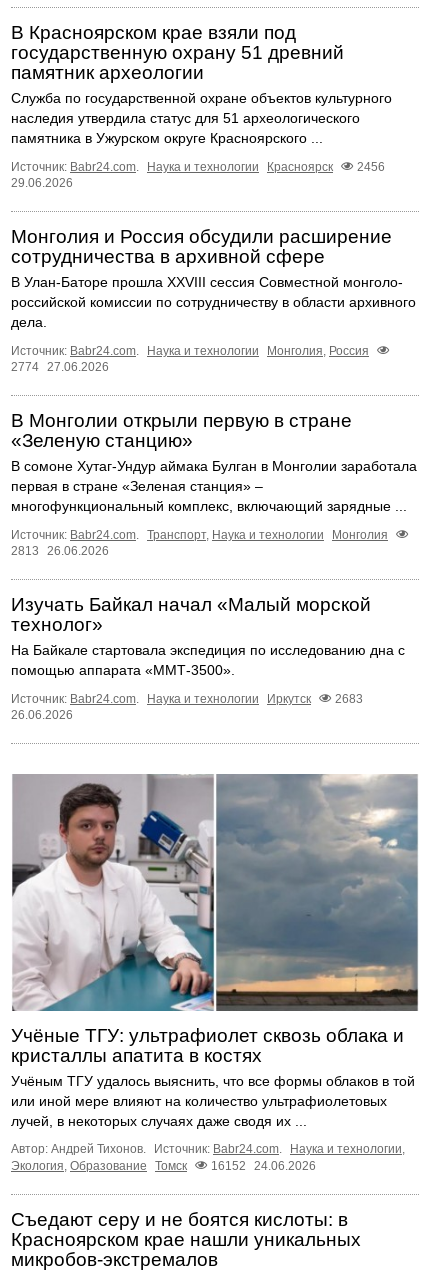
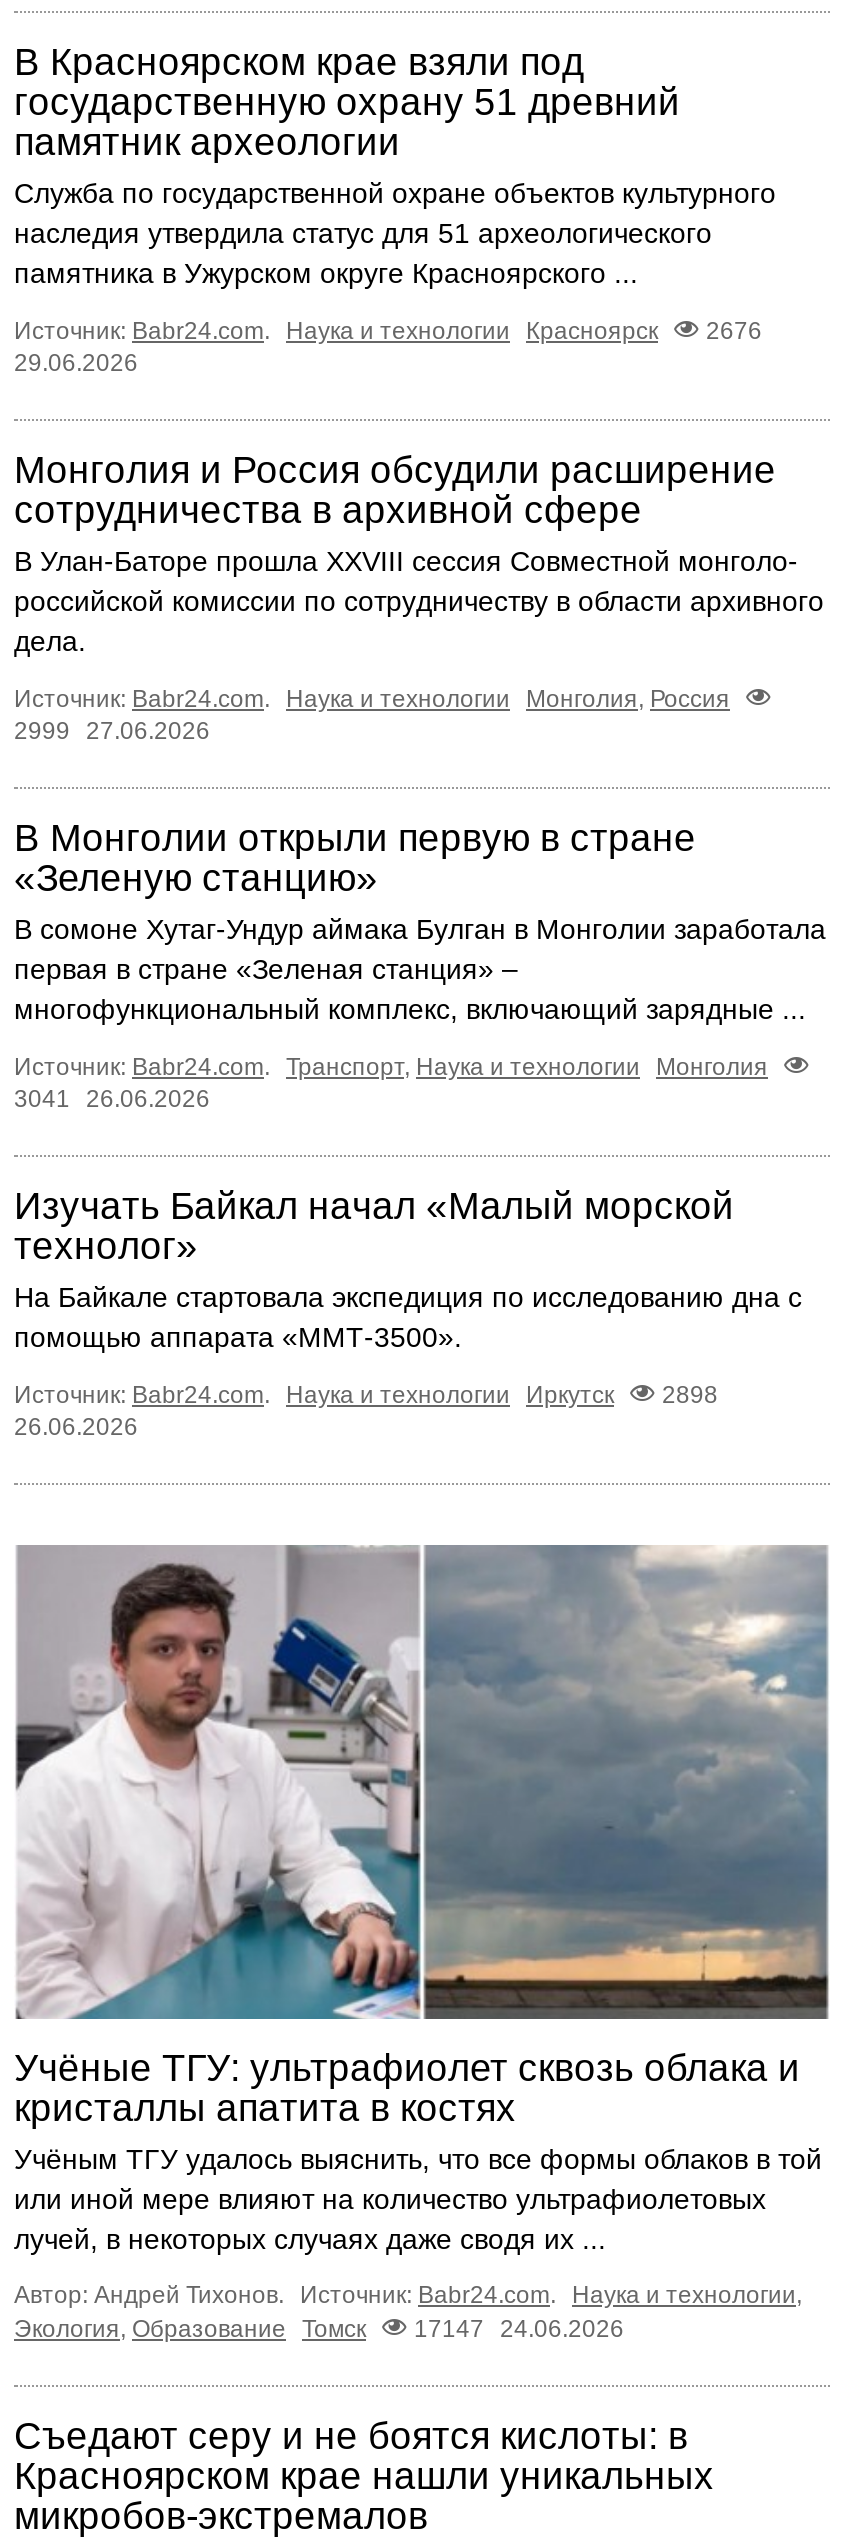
[11,160,385,174] Источник: Babr24.com. Наука и технологии Красноярск 2456 -> [14,316,762,344] Источник: Babr24.com. Наука и технологии Красноярск 2676
[11,360,109,374] 2774 27.06.2026 -> [14,717,210,745] 2999 27.06.2026
[11,544,109,558] 2813 26.06.2026 -> [14,1085,210,1113] 3041 26.06.2026
[11,692,363,706] Источник: Babr24.com. Наука и технологии Иркутск 2683 -> [14,1381,718,1409] Источник: Babr24.com. Наука и технологии Иркутск 2898
[11,1159,316,1173] Экология, Образование Томск 16152 24.06.2026 -> [14,2314,624,2342] Экология, Образование Томск 17147 24.06.2026

